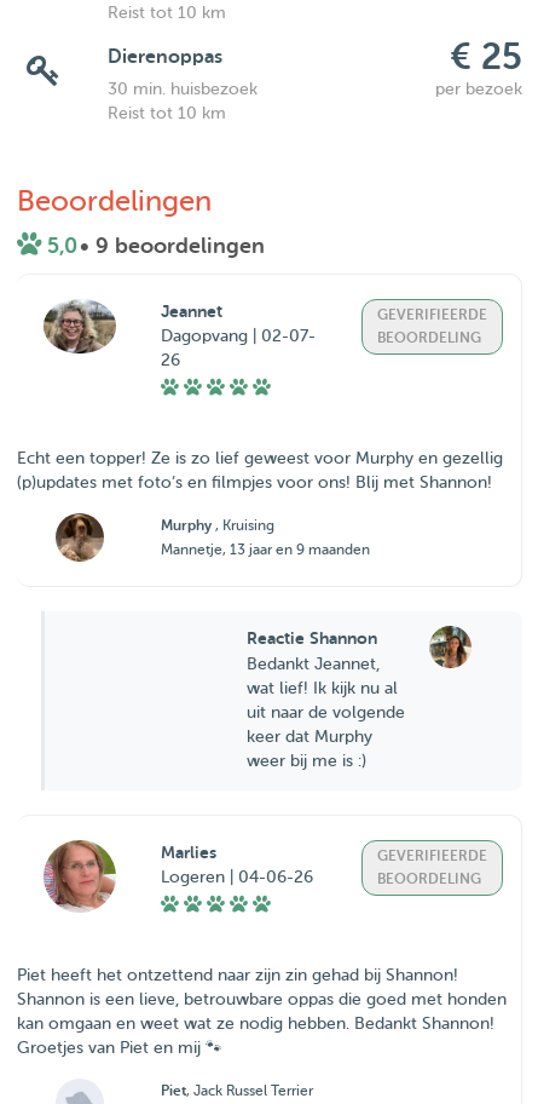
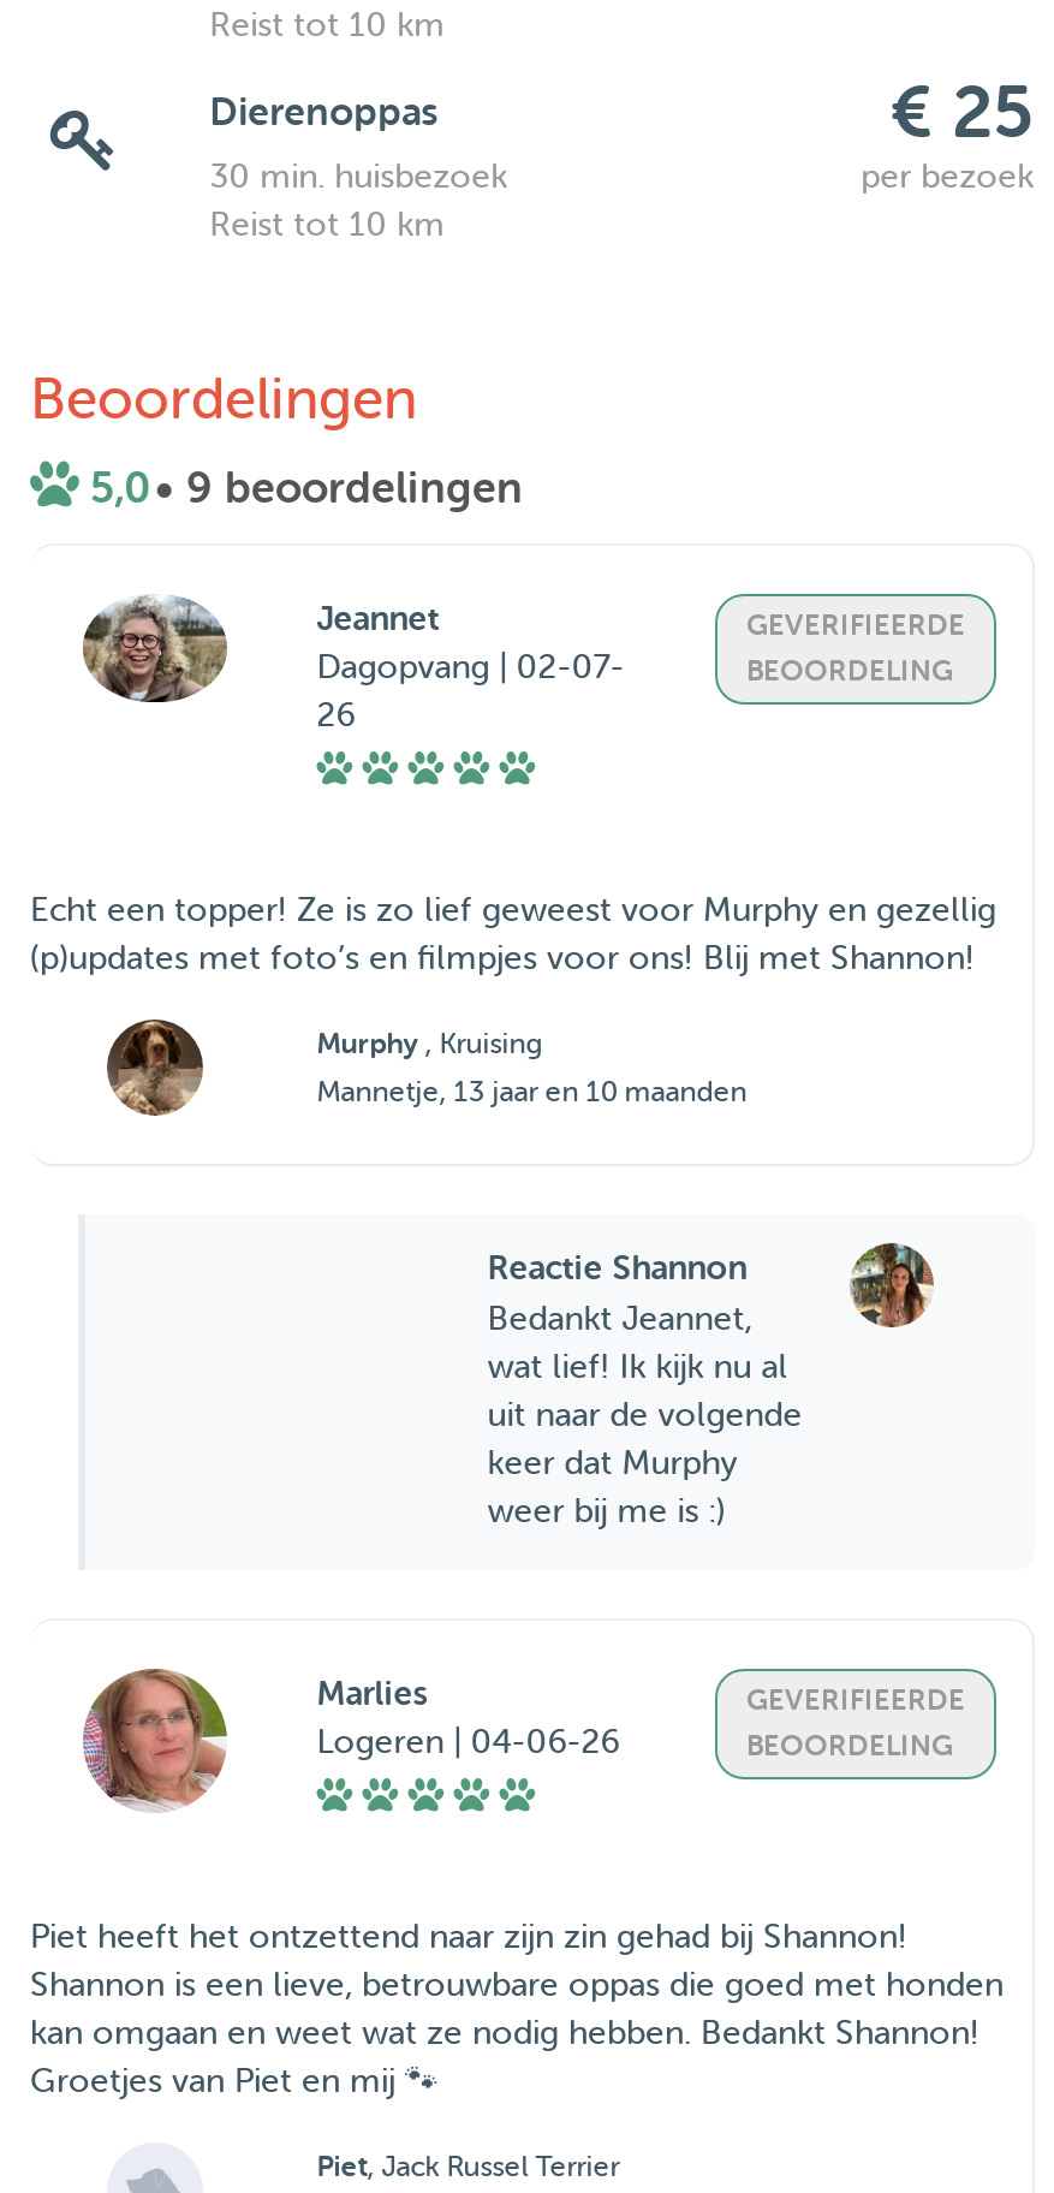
[161,541,370,558] Mannetje, 13 jaar en 9 maanden -> [317,1075,747,1109] Mannetje, 13 jaar en 10 maanden

